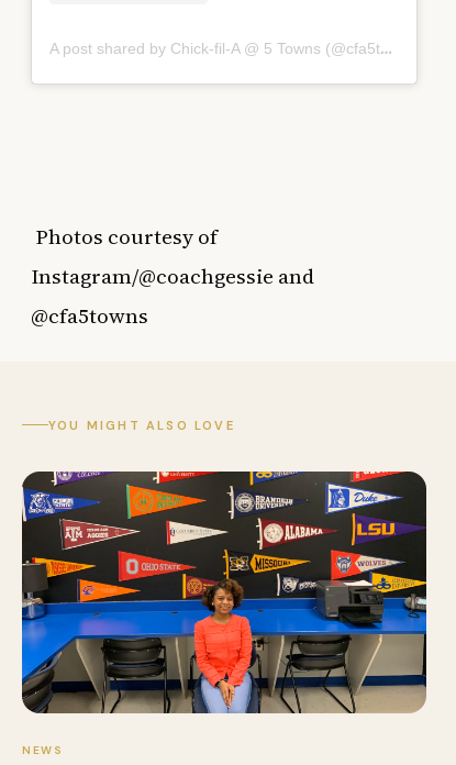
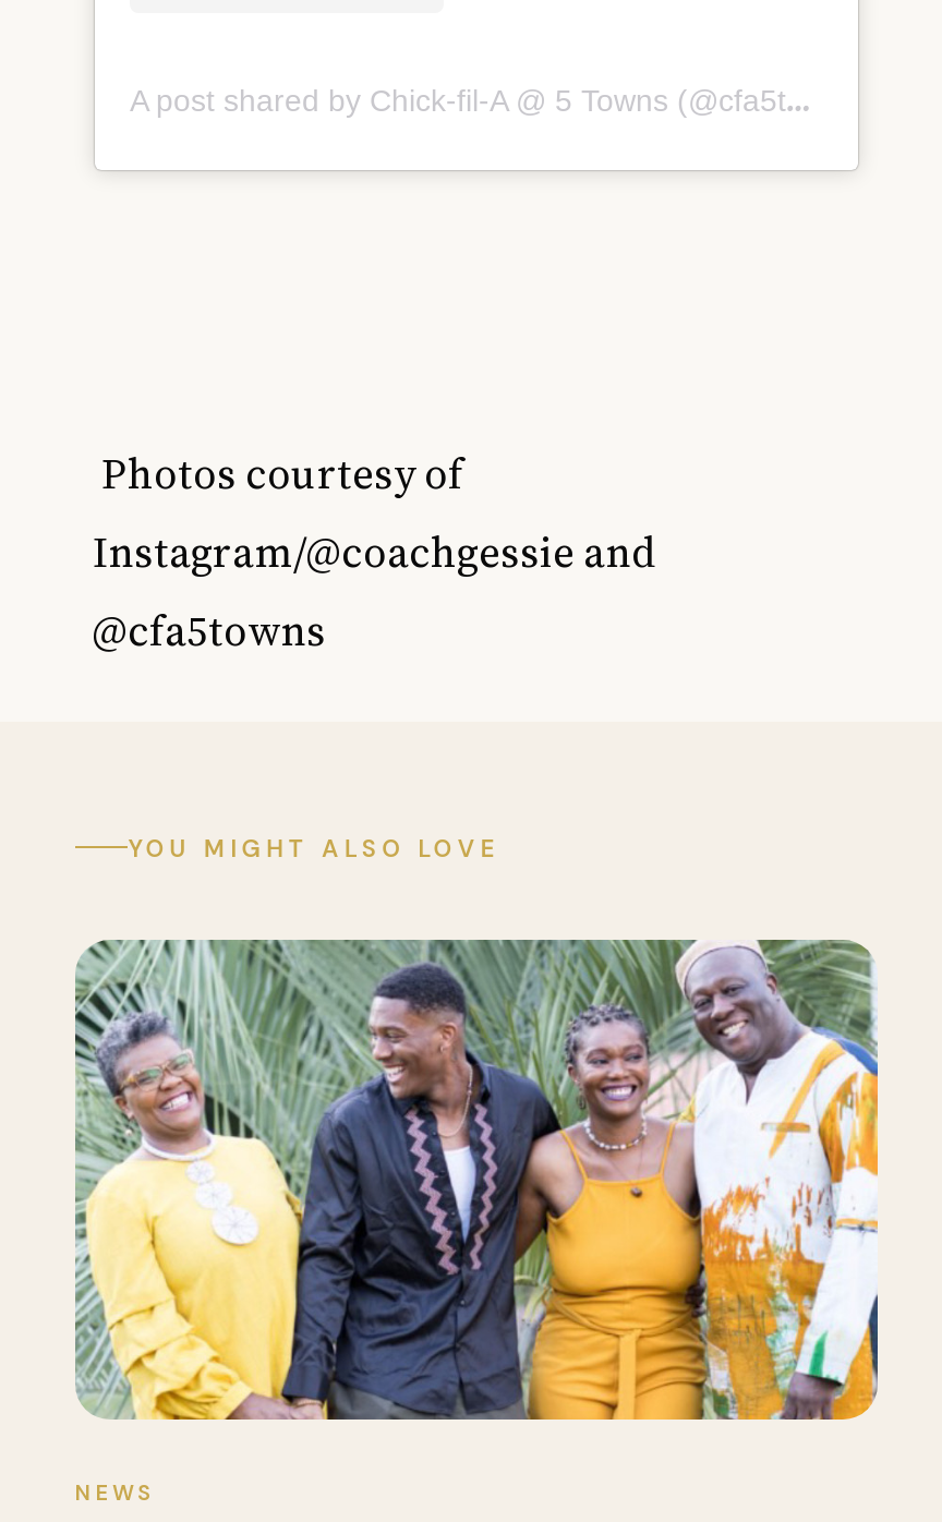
[21,470,427,714] [image] -> [73,938,880,1422] [image]

